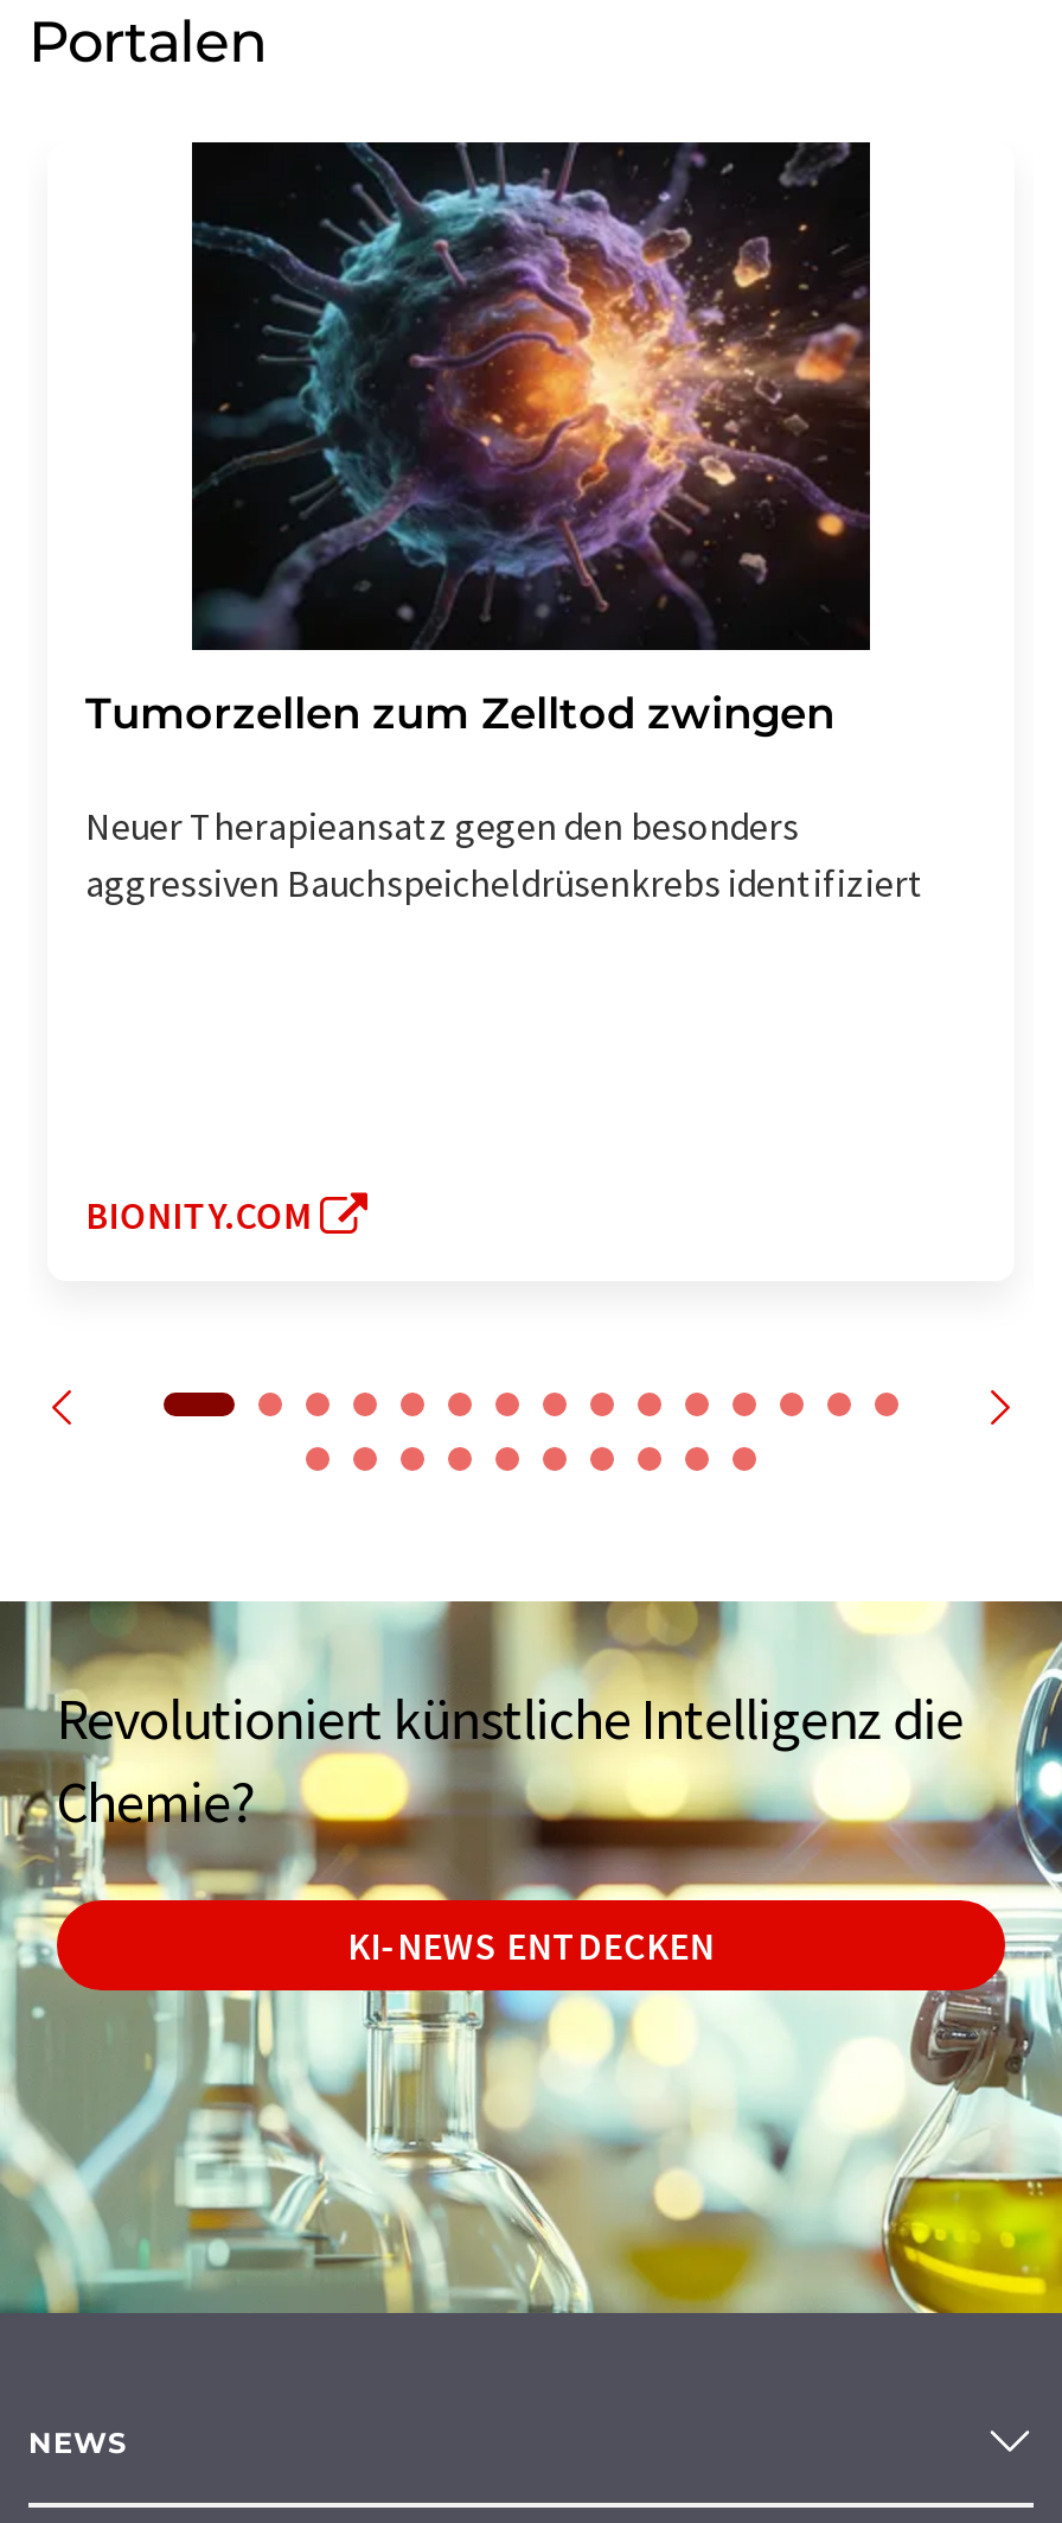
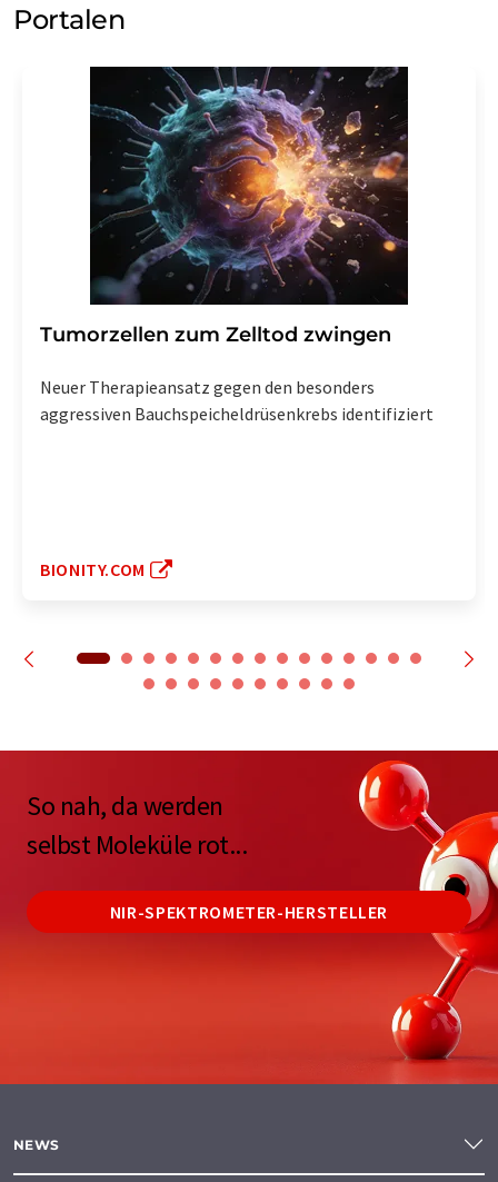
[7,1599,1055,2315] [image] | Revolutioniert künstliche Intelligenz die | Chemie? -> [3,749,495,1085] [image] | So nah, da werden | selbst Moleküle rot...
[347,1923,714,1970] KI-NEWS ENTDECKEN -> [110,901,388,923] NIR-SPEKTROMETER-HERSTELLER

